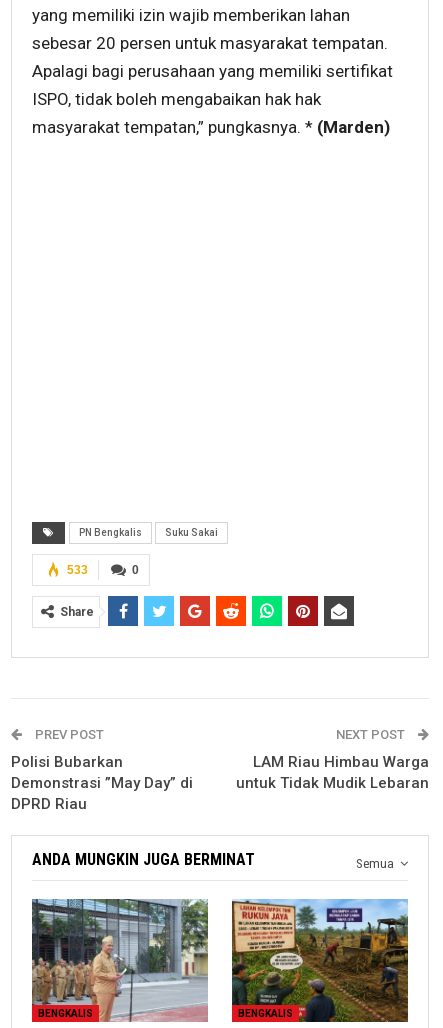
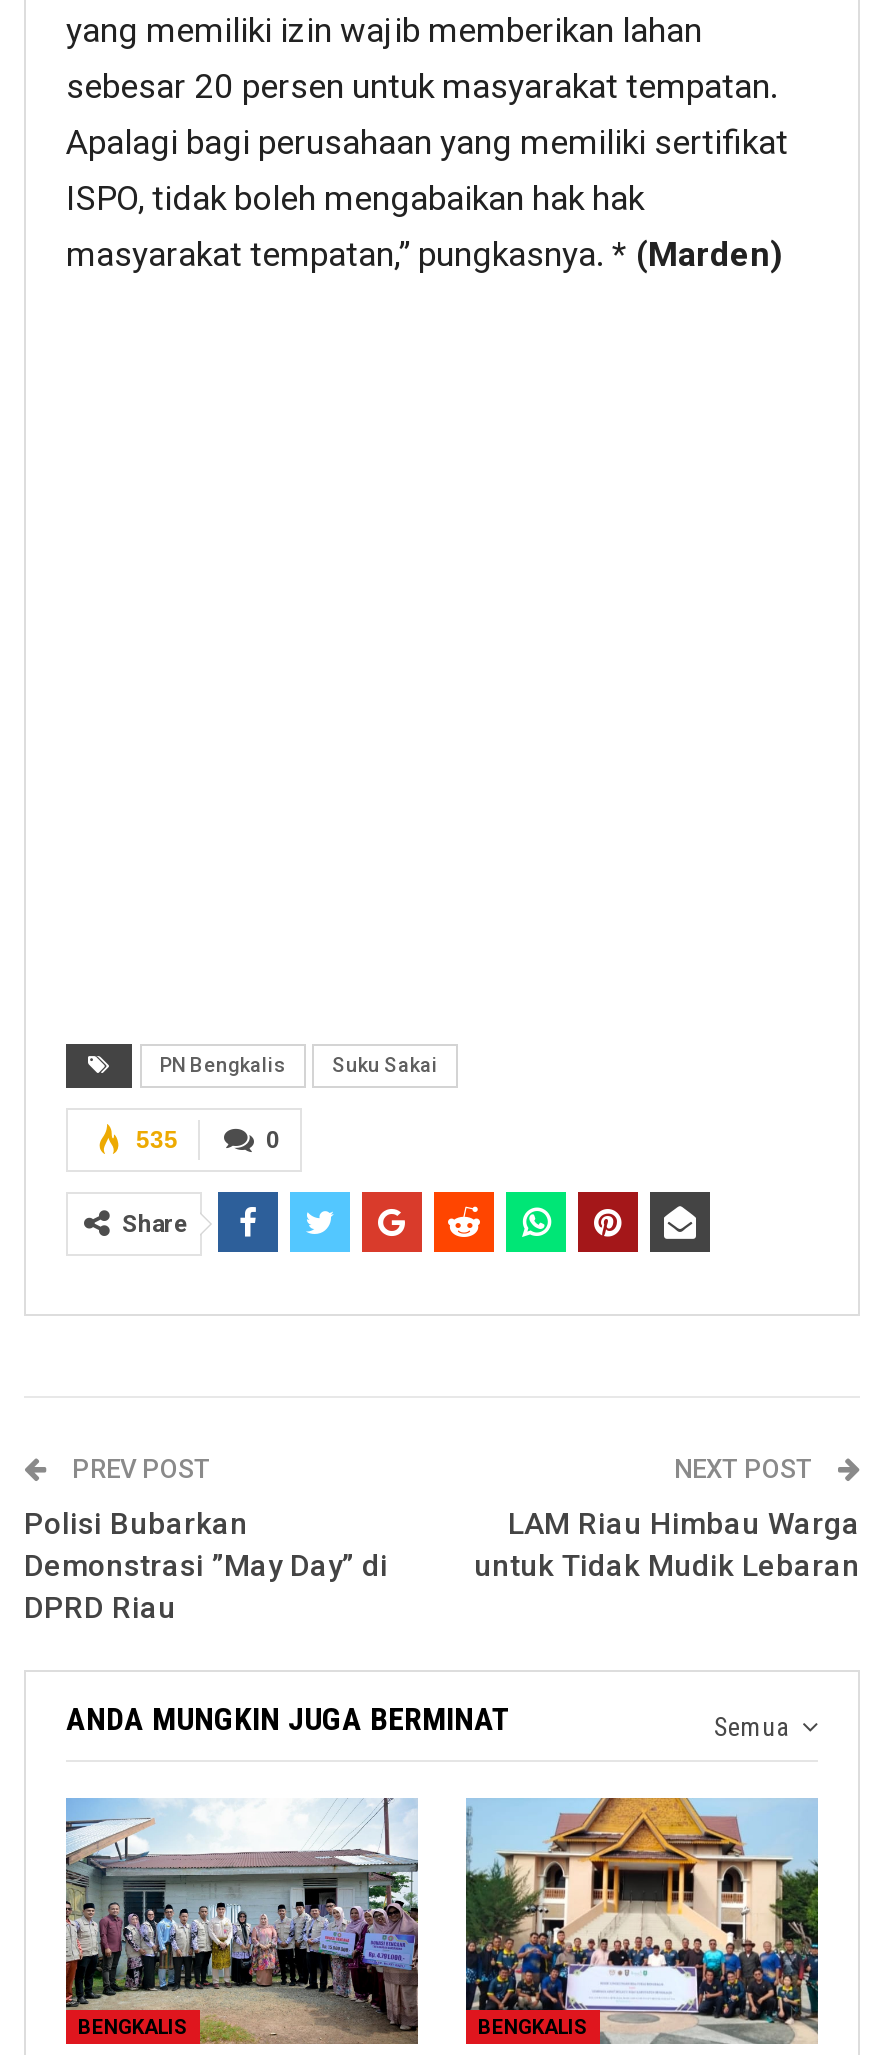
[67,563,88,577] 533 -> [136,1126,178,1154] 535
[31,898,209,1022] [image] -> [64,1798,420,2044] [image]
[231,898,409,1023] [image] -> [464,1796,820,2046] [image]

